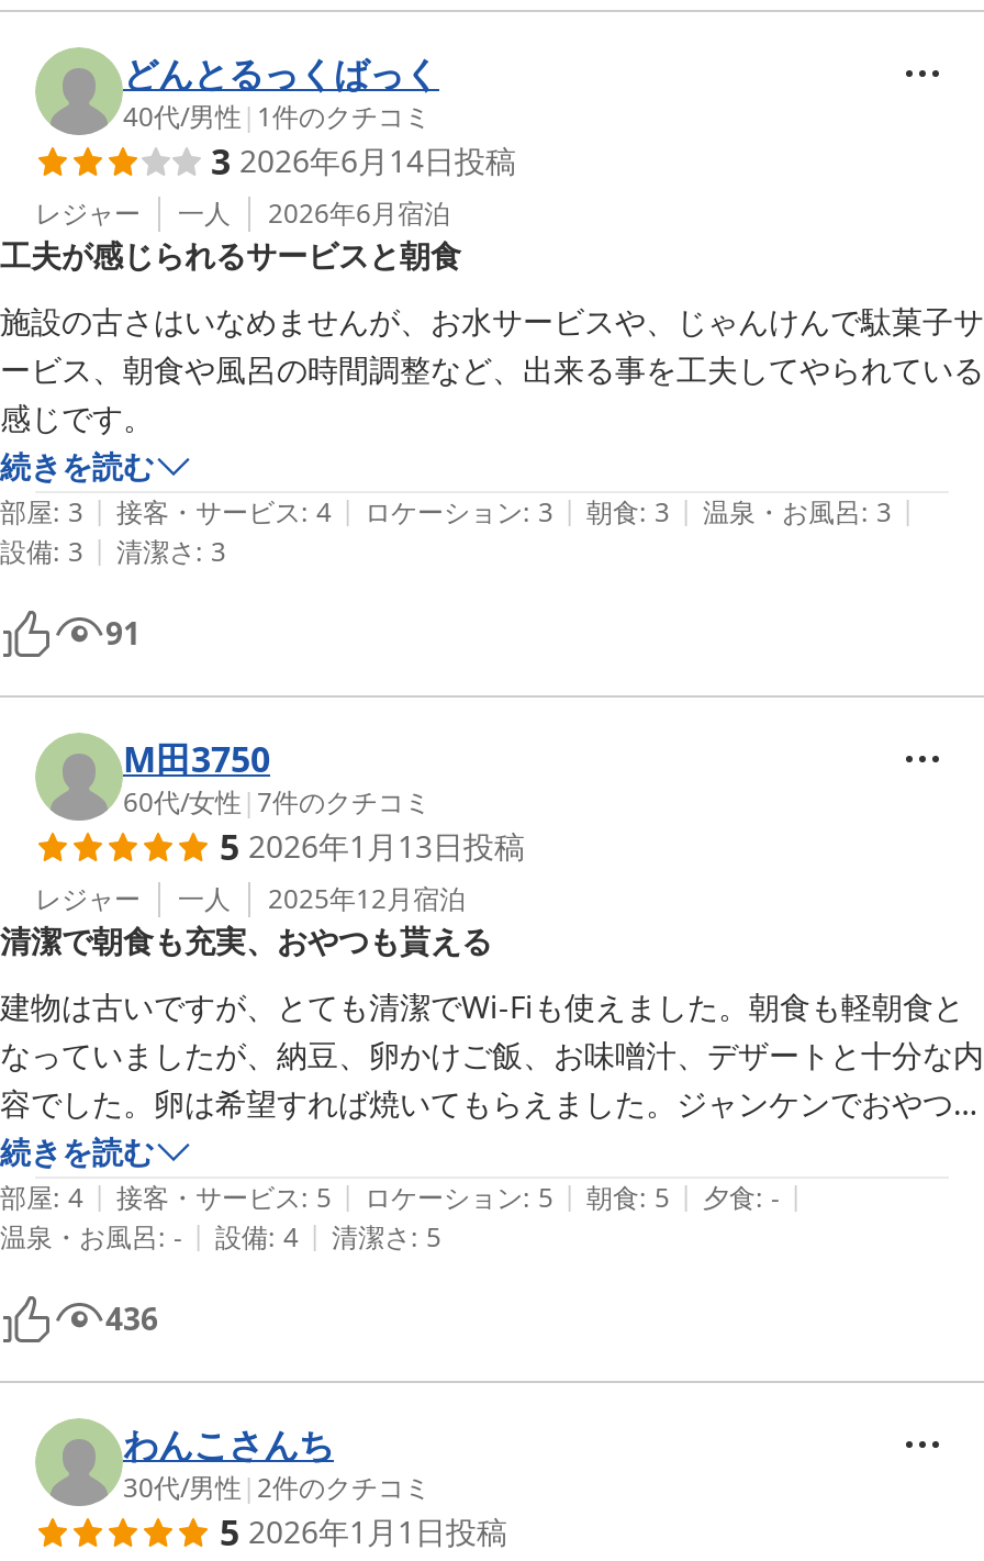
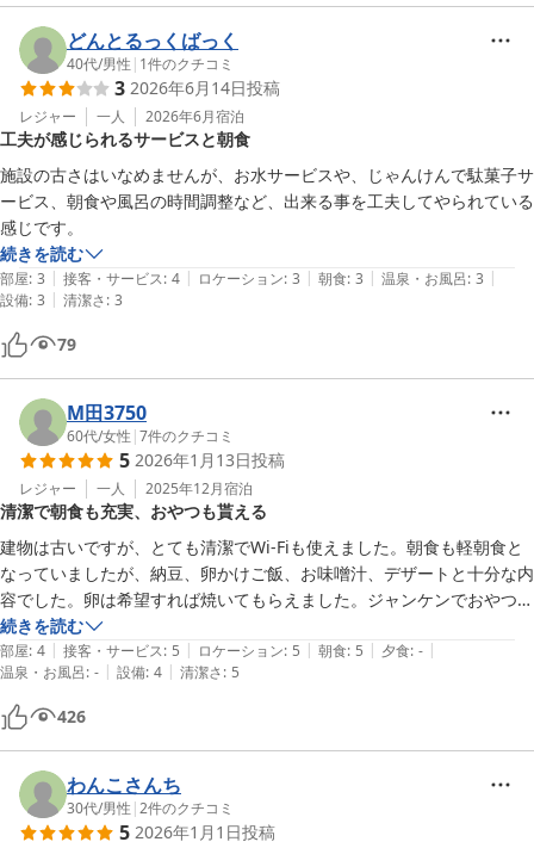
[105,612,141,654] 91 -> [57,333,76,355] 79
[105,1297,158,1339] 436 -> [57,705,86,728] 426

